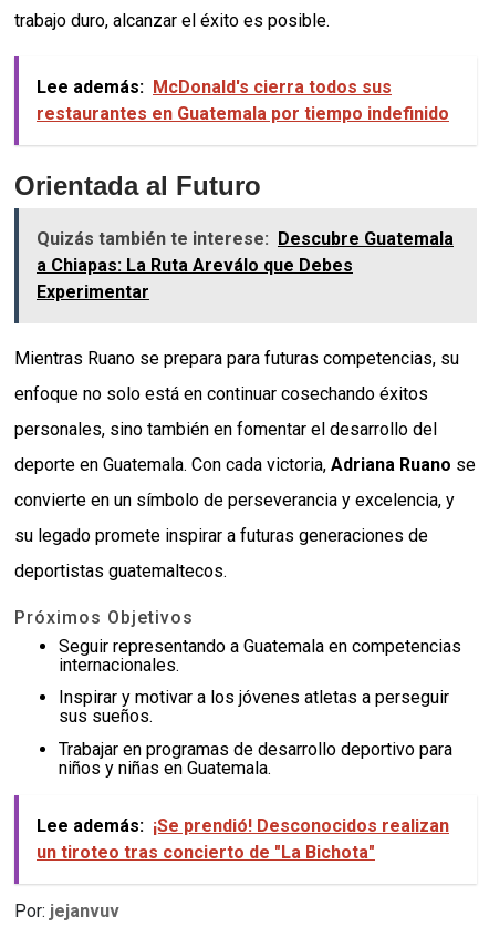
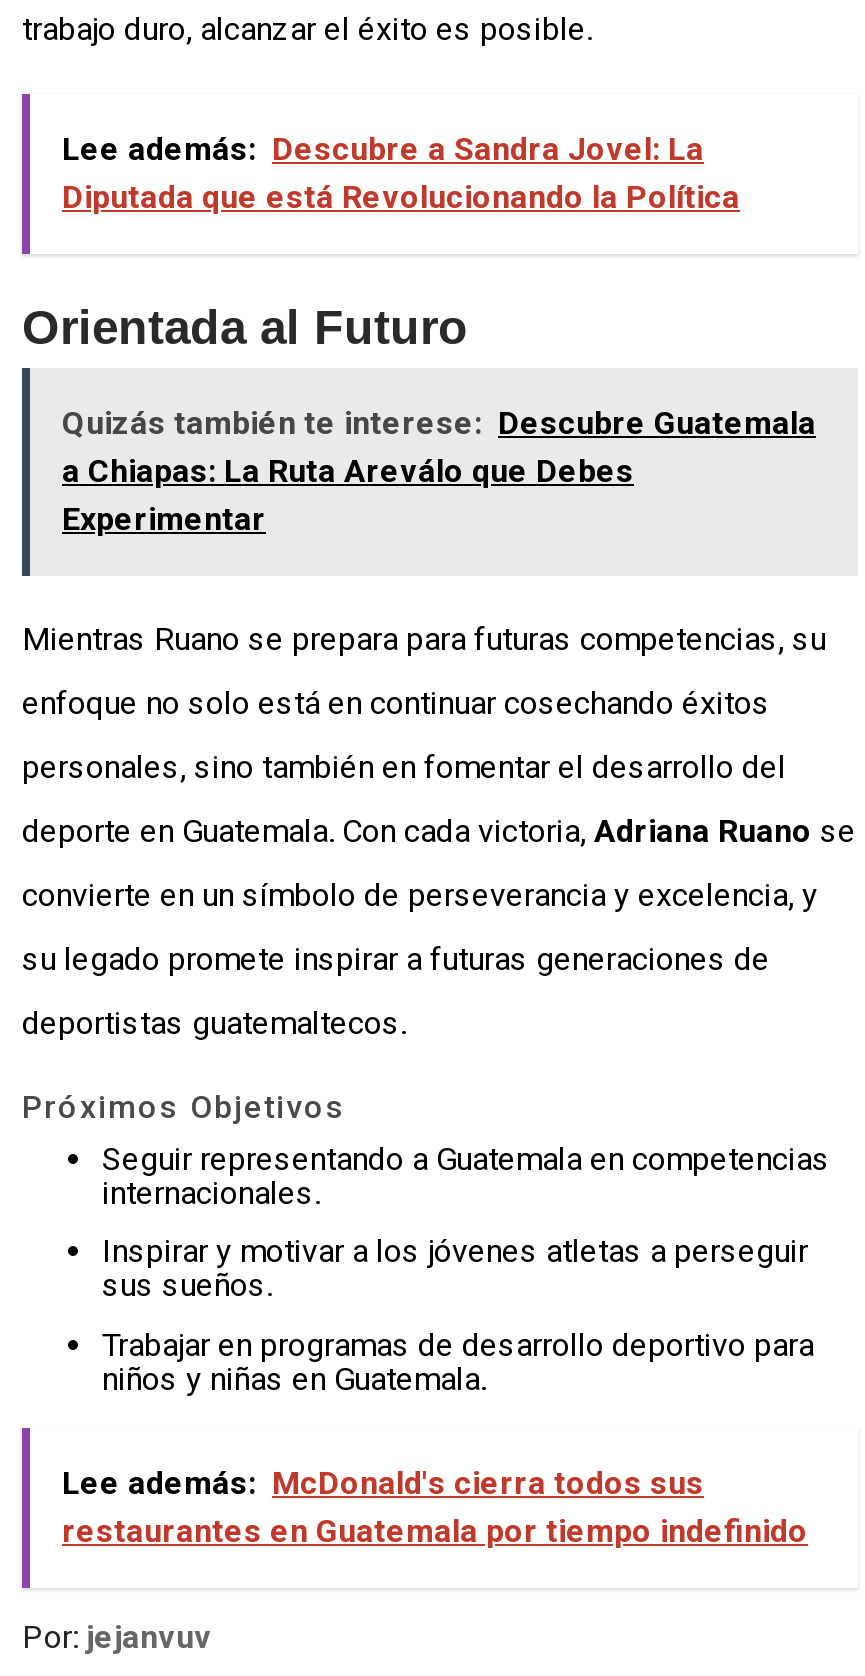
none -> [62,129,740,215] Lee además: Descubre a Sandra Jovel: La | Diputada que está Revolucionando la Política
moved [37,76,449,123] -> [62,1464,808,1550]: Lee además: McDonald's cierra todos sus | restaurantes en Guatemala por tiempo indefinido
[37,815,449,863] Lee además: ¡Se prendió! Desconocidos realizan | un tiroteo tras concierto de "La Bichota" -> none

